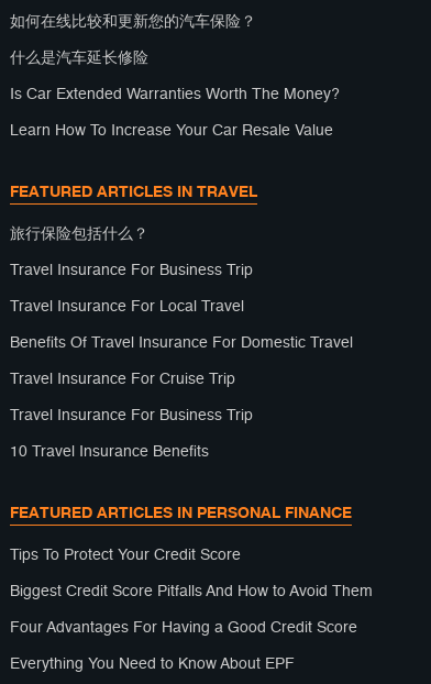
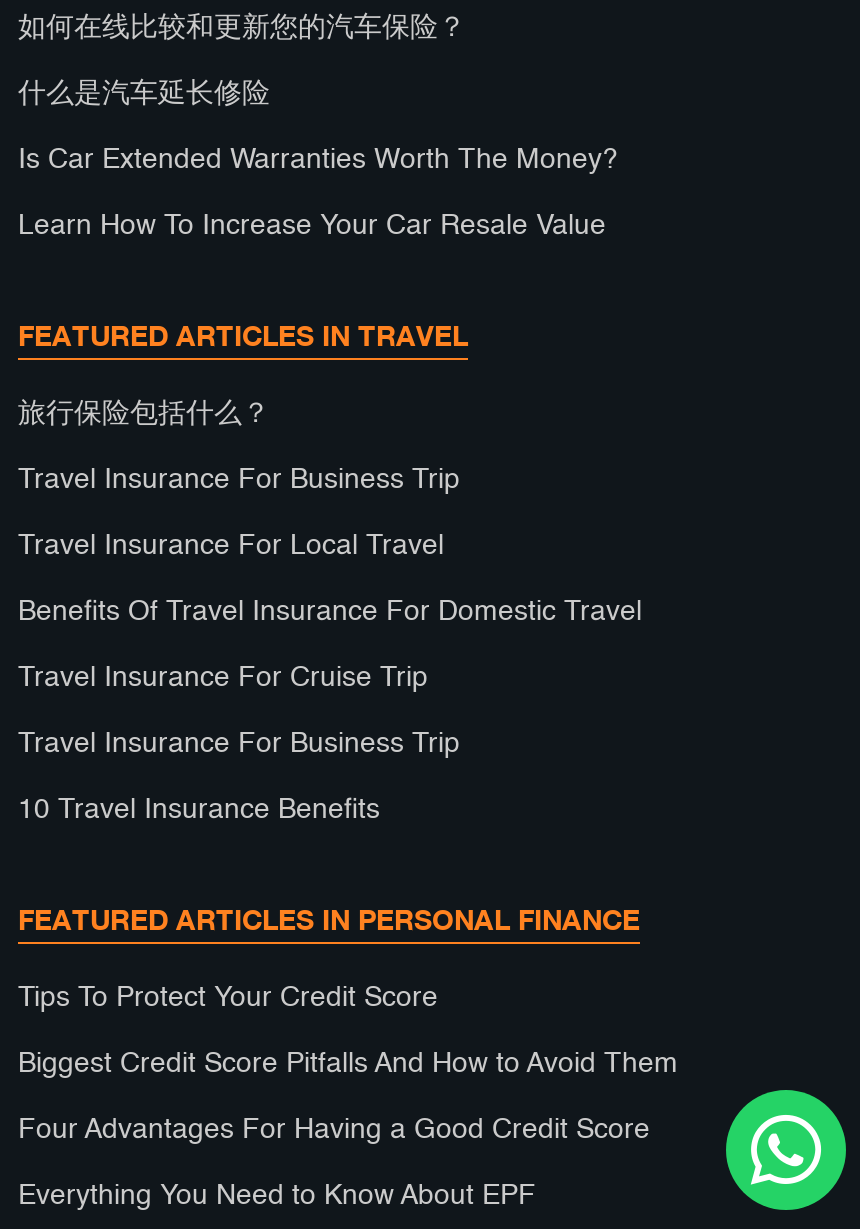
none -> [724,1088,848,1212] [image]

